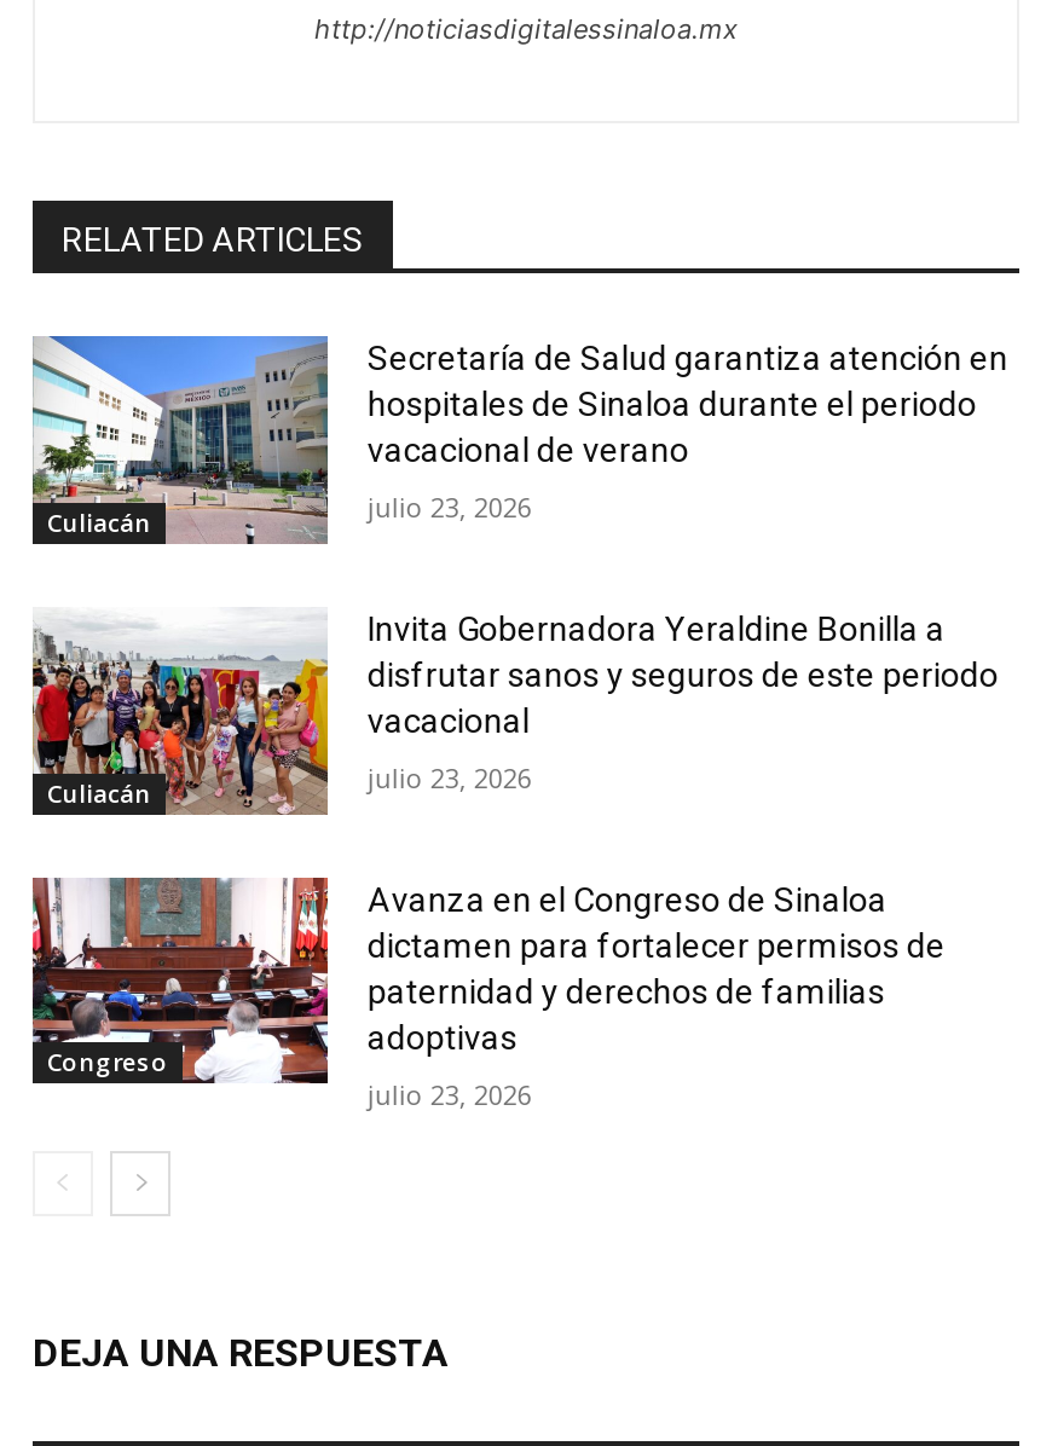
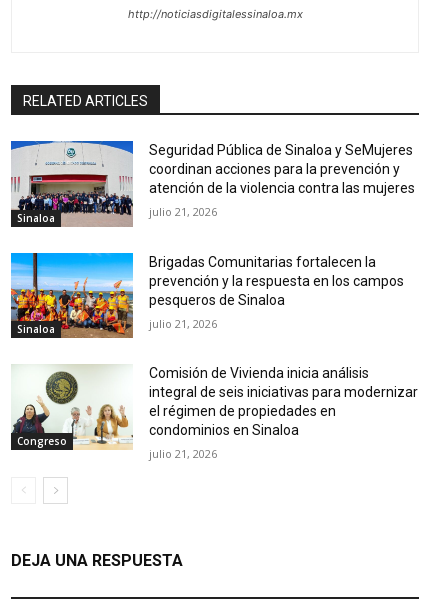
[30,334,330,544] [image] | Culiacán -> [10,140,134,226] [image] | Sinaloa
[367,339,1008,469] Secretaría de Salud garantiza atención en | hospitales de Sinaloa durante el periodo | vacacional de verano -> [149,142,415,196] Seguridad Pública de Sinaloa y SeMujeres | coordinan acciones para la prevención y | atención de la violencia contra las mujeres
[367,488,532,525] julio 23, 2026 -> [149,204,217,219] julio 21, 2026
[30,607,330,815] [image] | Culiacán -> [10,252,134,338] [image] | Sinaloa
[367,609,999,739] Invita Gobernadora Yeraldine Bonilla a | disfrutar sanos y seguros de este periodo | vacacional -> [149,254,404,308] Brigadas Comunitarias fortalecen la | prevención y la respuesta en los campos | pesqueros de Sinaloa
[367,759,532,795] julio 23, 2026 -> [149,316,217,331] julio 21, 2026
[30,875,945,1086] [image] | Avanza en el Congreso de Sinaloa | dictamen para fortalecer permisos de | paternidad y derechos de familias | adoptivas -> [11,365,418,451] [image] | Comisión de Vivienda inicia análisis | integral de seis iniciativas para modernizar | el régimen de propiedades en | condominios en Sinaloa
[367,1075,532,1111] julio 23, 2026 -> [149,446,217,461] julio 21, 2026

